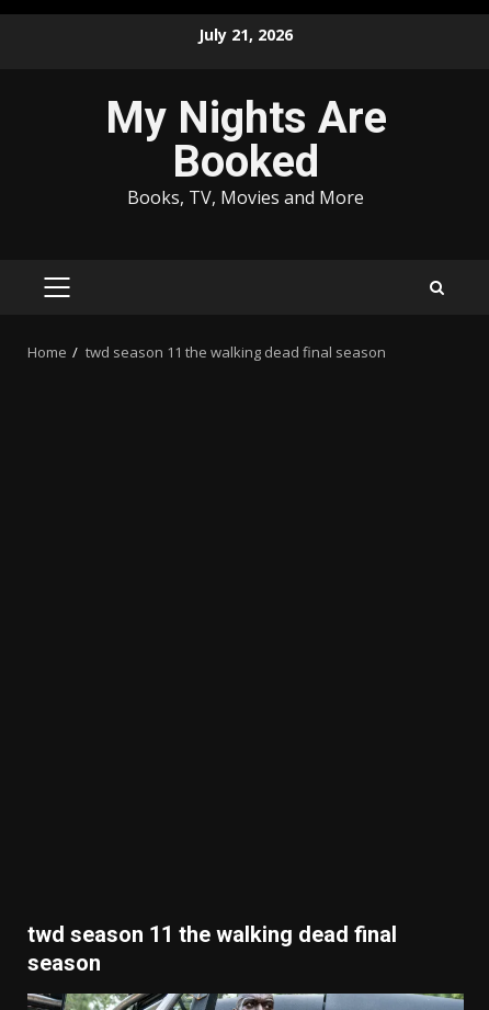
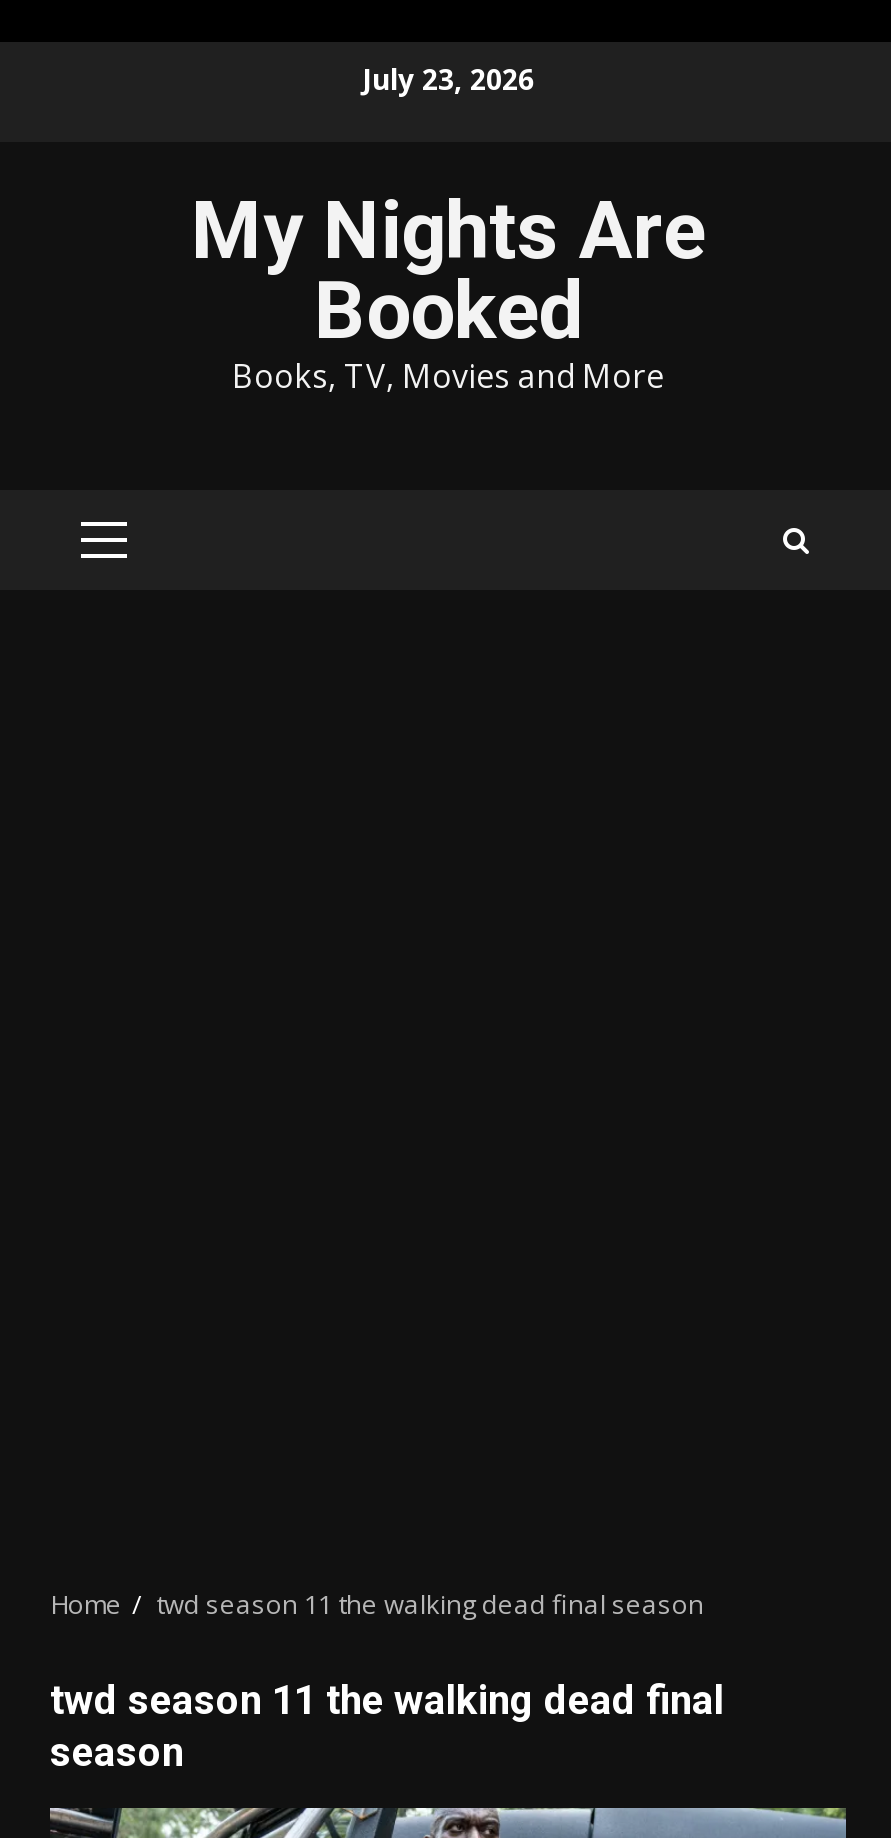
[198,24,293,44] July 21, 2026 -> [362,59,534,97] July 23, 2026
moved [27,342,386,362] -> [50,1586,704,1622]: Home | twd season 11 the walking dead final season

